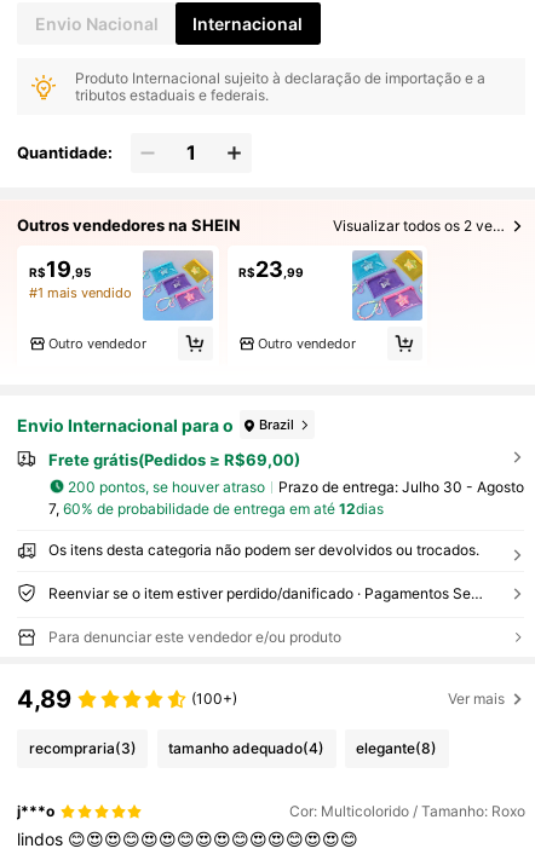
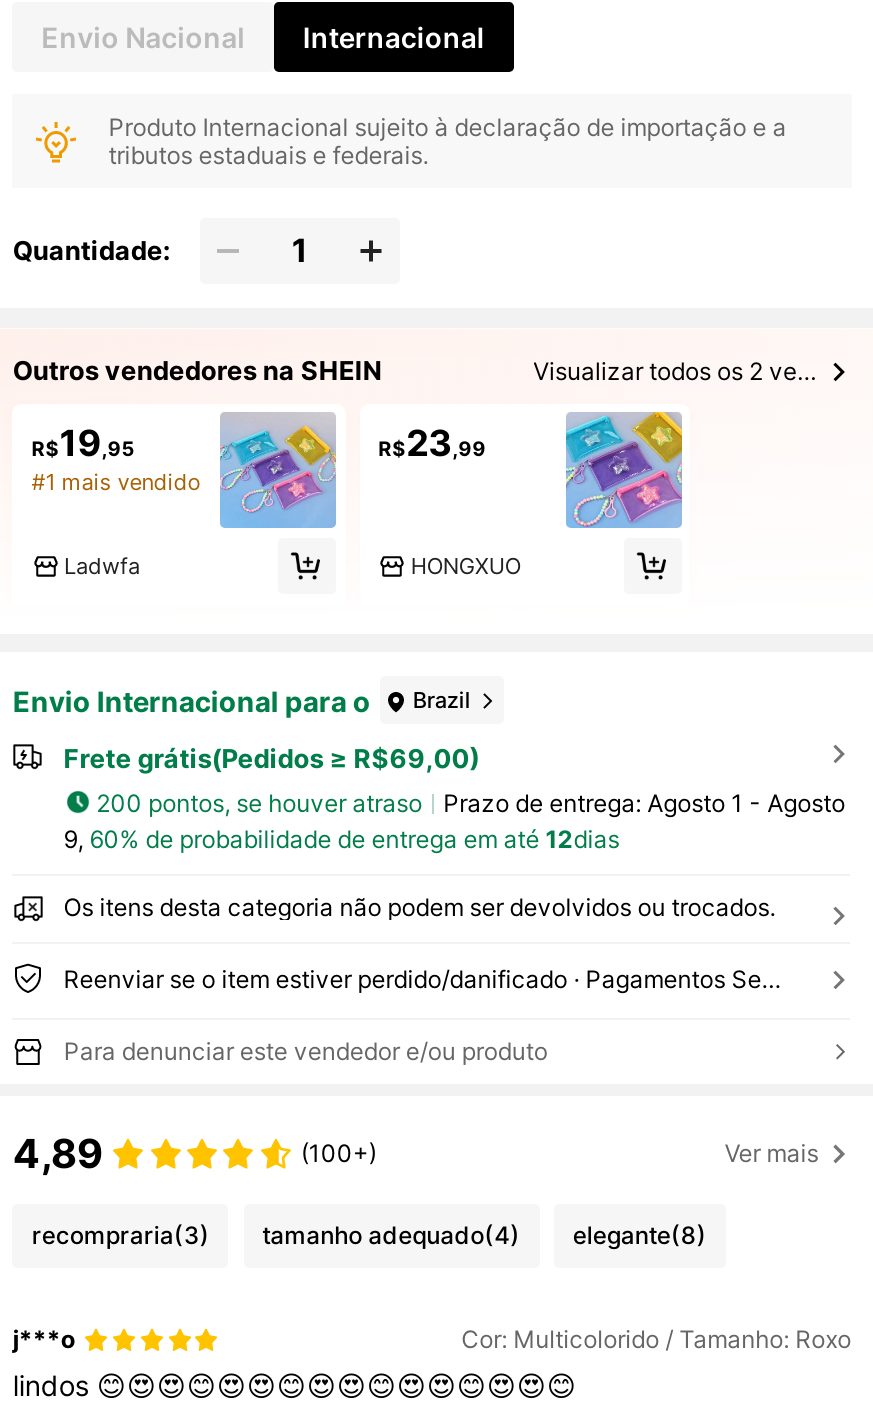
[48,335,146,352] Outro vendedor -> [64,552,140,580] Ladwfa
[258,335,356,352] Outro vendedor -> [411,552,521,580] HONGXUO
[278,478,524,496] Prazo de entrega: Julho 30 - Agosto -> [443,788,845,818] Prazo de entrega: Agosto 1 - Agosto
[48,500,383,518] 7, 60% de probabilidade de entrega em até 12dias -> [63,825,619,855] 9, 60% de probabilidade de entrega em até 12dias

